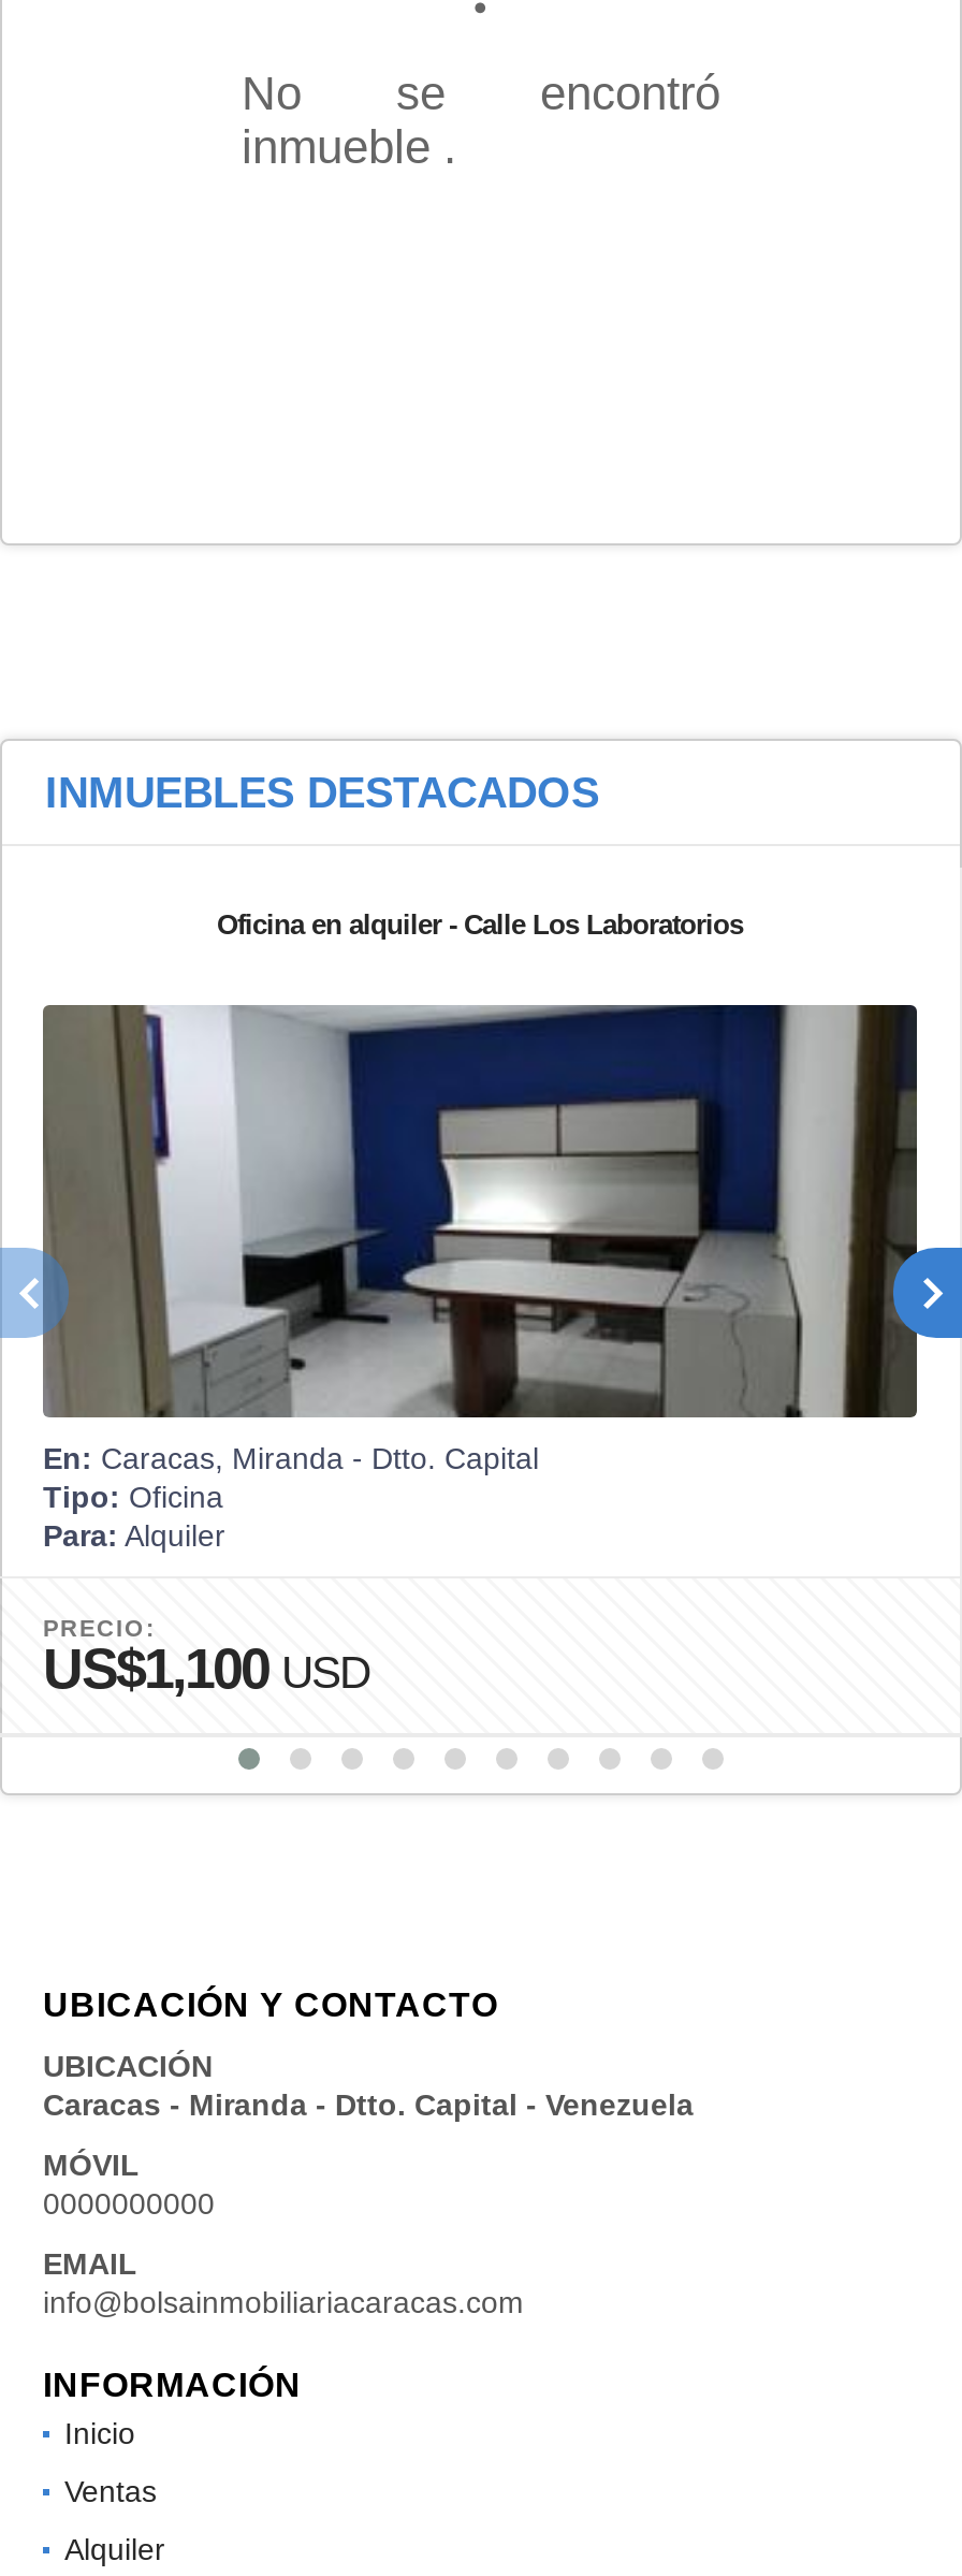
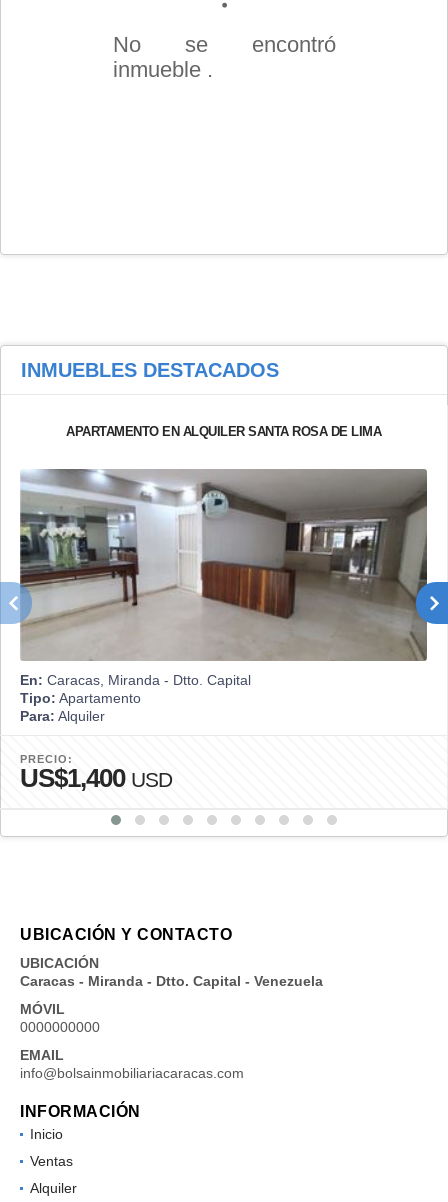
[217,908,743,940] Oficina en alquiler - Calle Los Laboratorios -> [66,424,381,439] APARTAMENTO EN ALQUILER SANTA ROSA DE LIMA
[41,1003,917,1514] [image] | Tipo: Oficina -> [20,468,428,706] [image] | Tipo: Apartamento
[43,1636,369,1700] US$1,100 USD -> [20,763,172,793] US$1,400 USD

